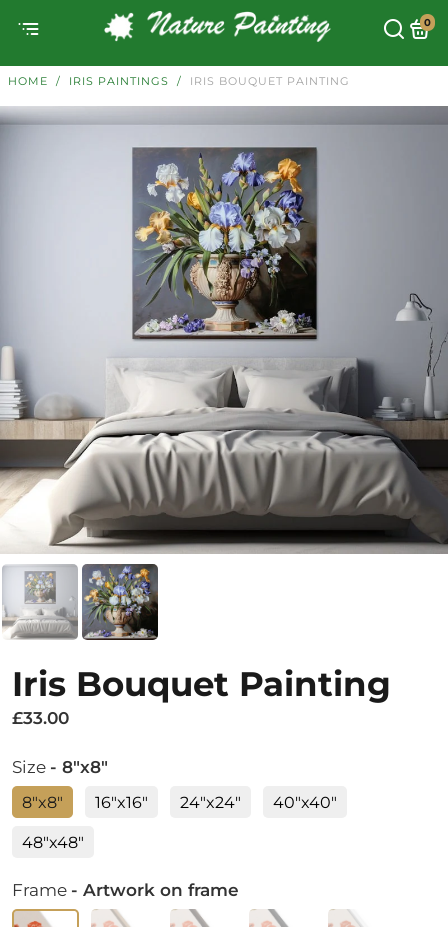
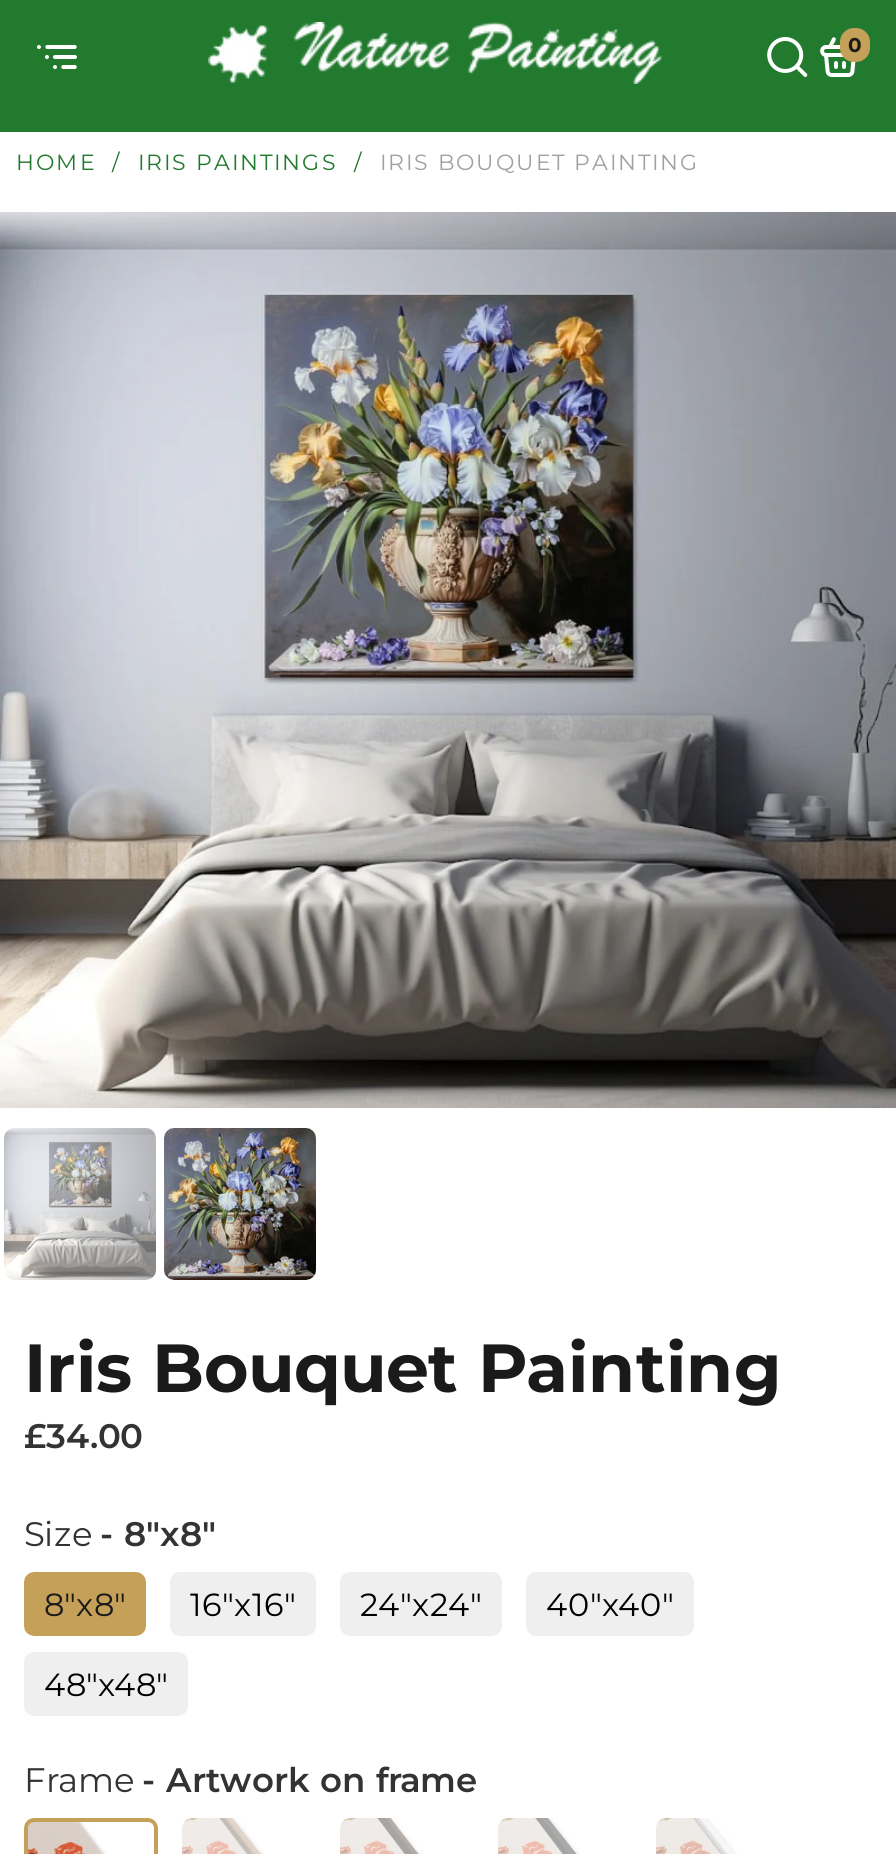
[12,708,69,728] £33.00 -> [24,1415,142,1455] £34.00

